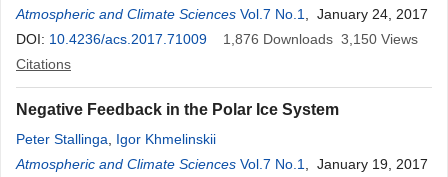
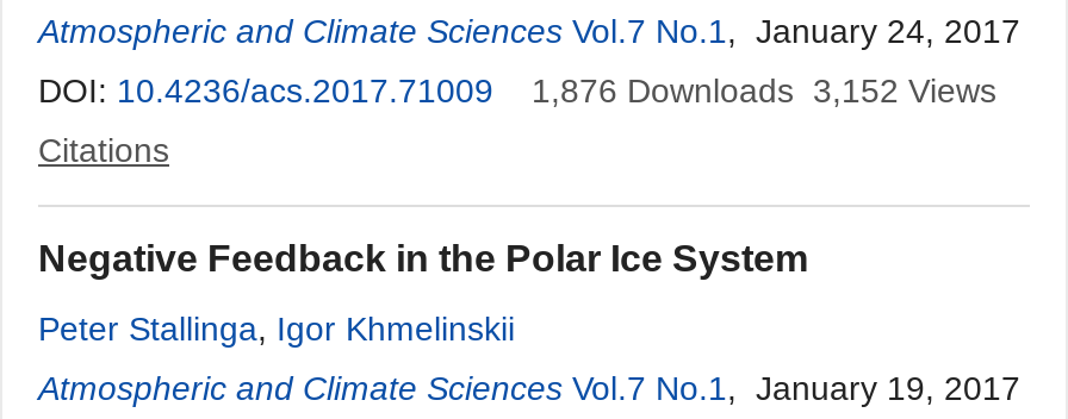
[223,31,418,47] 1,876 Downloads 3,150 Views -> [532,71,996,110] 1,876 Downloads 3,152 Views

